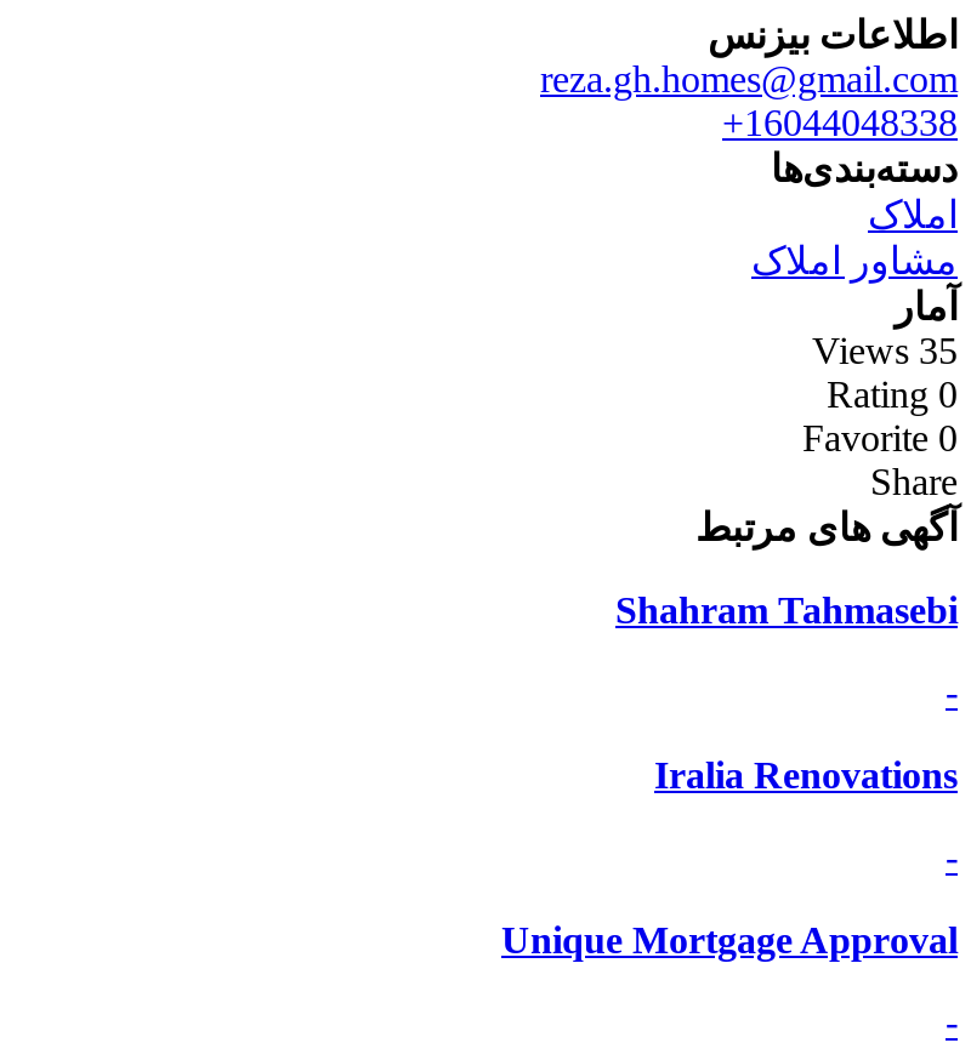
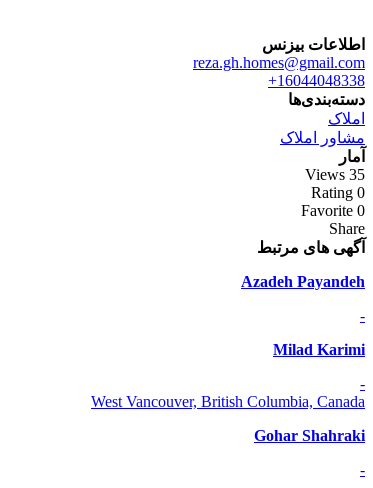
[615,589,958,630] Shahram Tahmasebi -> [241,273,365,290] Azadeh Payandeh
[654,754,958,795] Iralia Renovations -> [273,341,365,358] Milad Karimi
[501,919,958,960] Unique Mortgage Approval -> [91,393,365,444] West Vancouver, British Columbia, Canada | Gohar Shahraki

